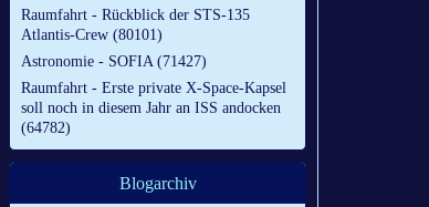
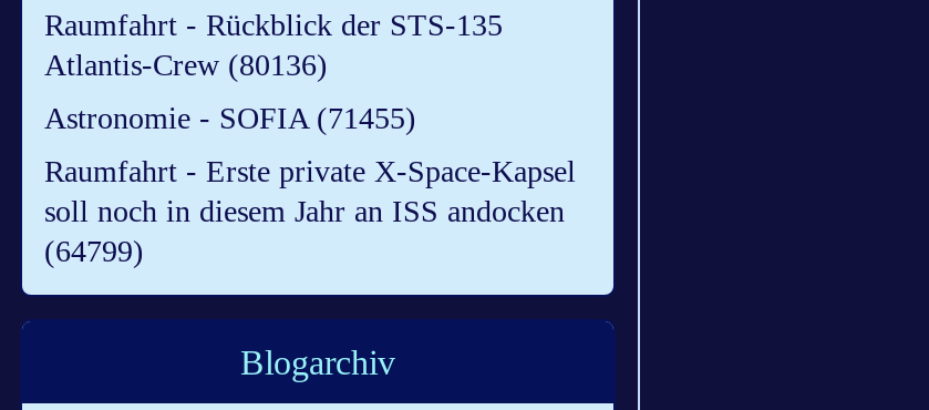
[21,27,163,43] Atlantis-Crew (80101) -> [44,49,328,82] Atlantis-Crew (80136)
[21,53,207,70] Astronomie - SOFIA (71427) -> [44,102,416,135] Astronomie - SOFIA (71455)
[21,120,71,136] (64782) -> [44,235,144,268] (64799)

